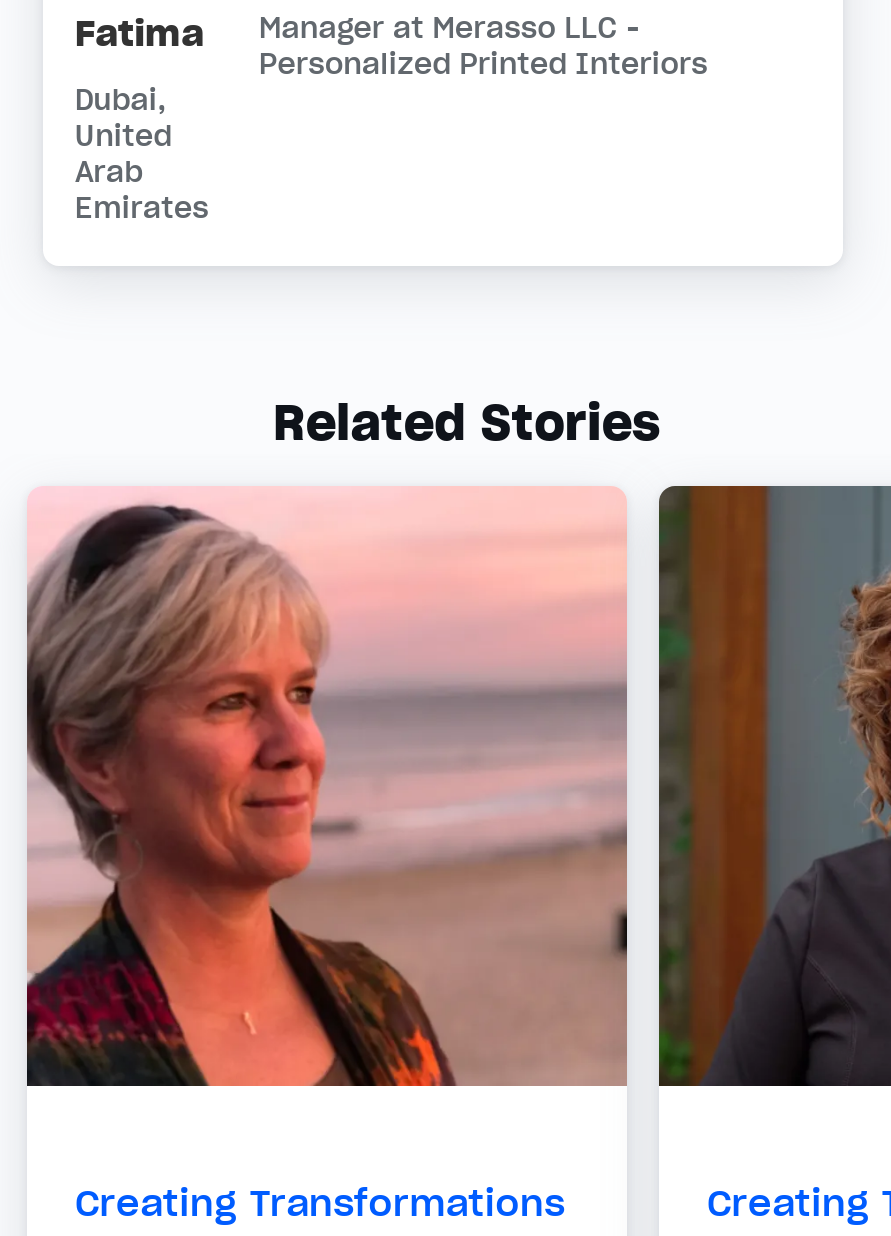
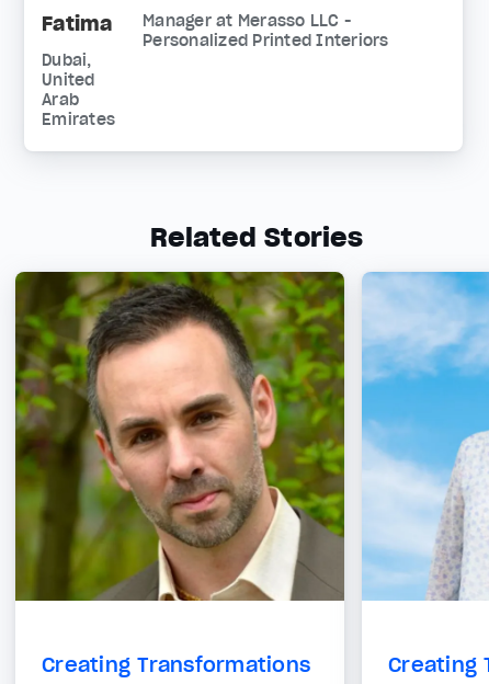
[25,486,629,1088] [image] -> [14,271,345,602] [image]
[657,484,885,1088] [image] -> [361,271,486,601] [image]

